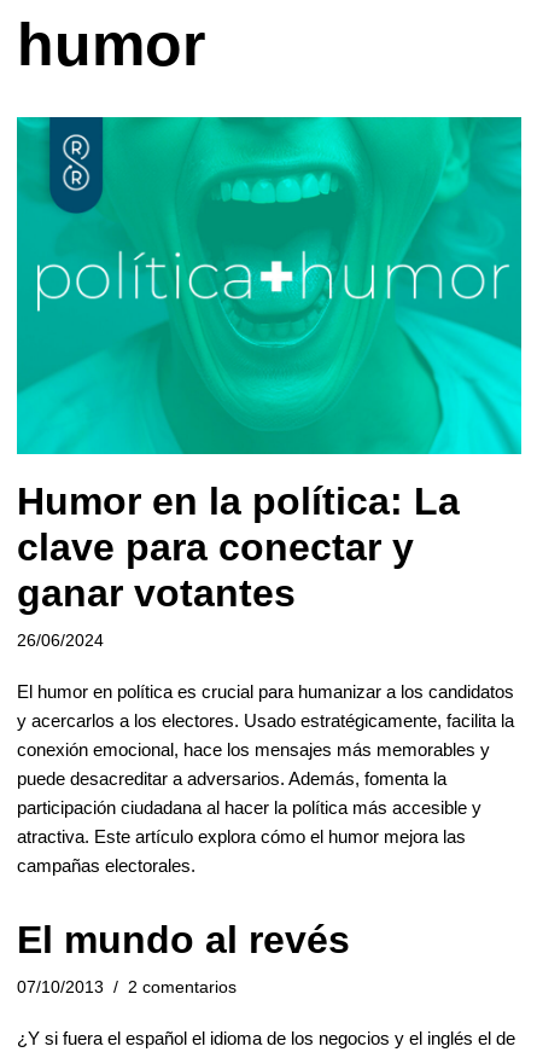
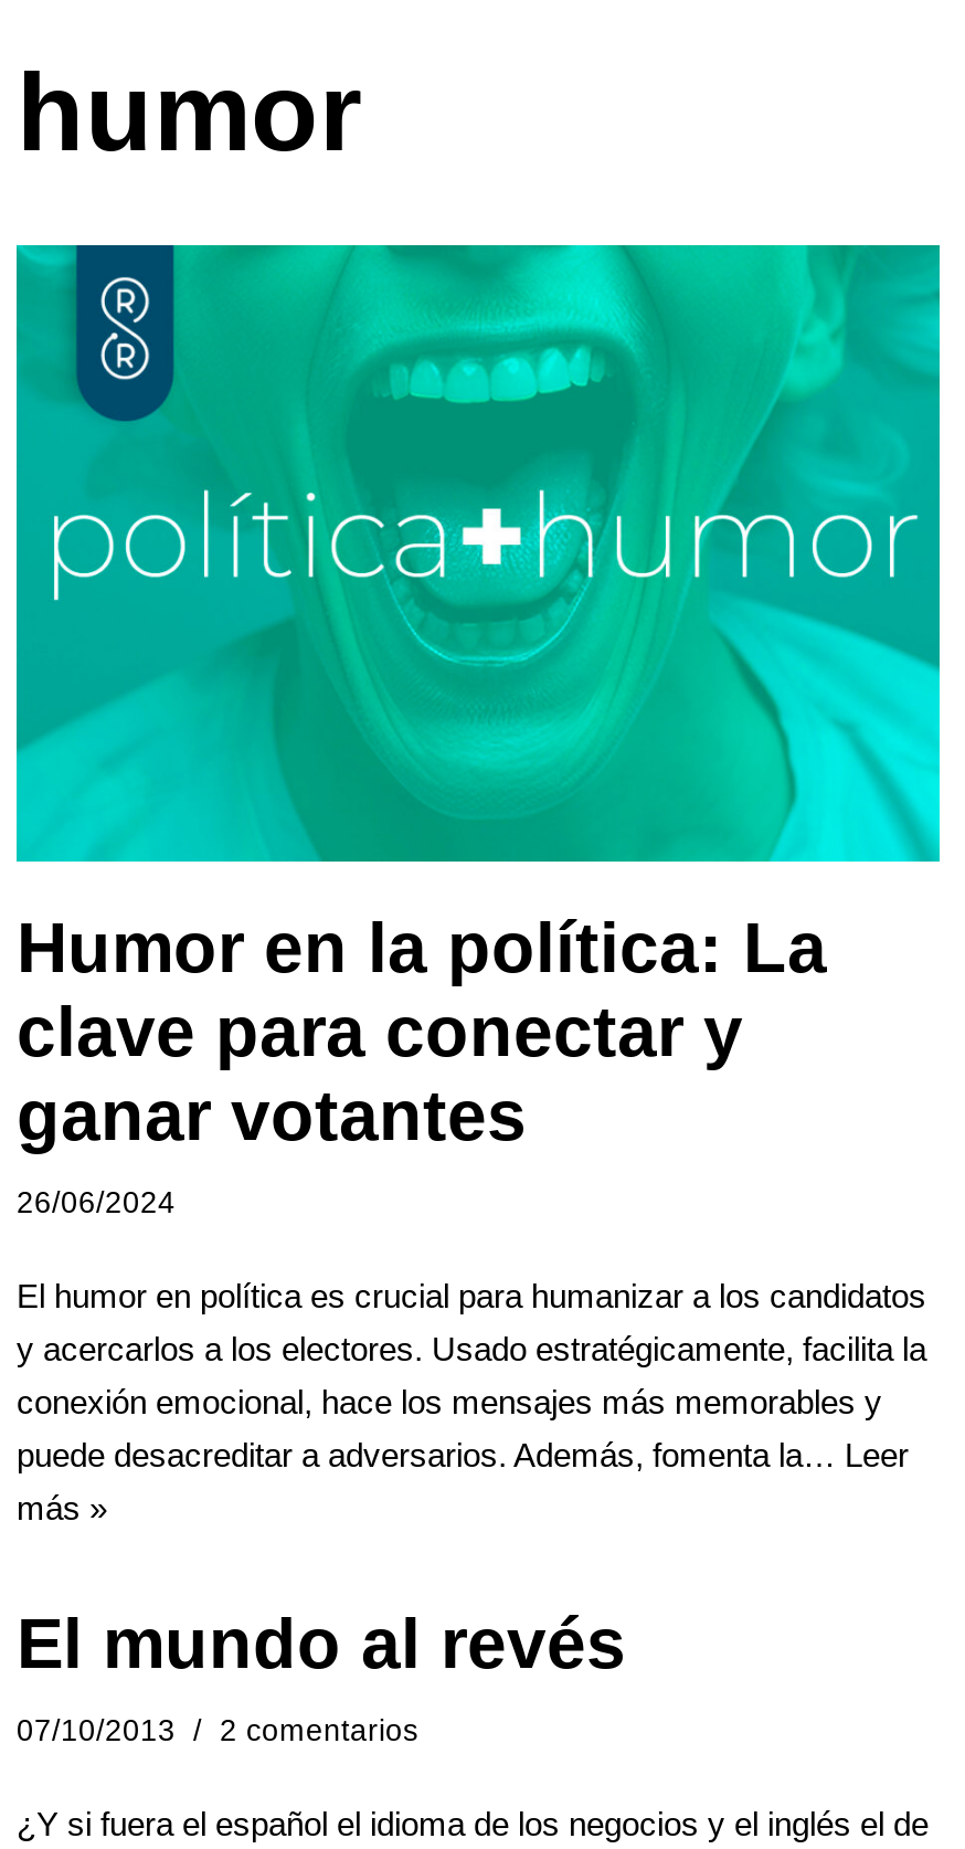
[17,768,481,875] puede desacreditar a adversarios. Además, fomenta la | participación ciudadana al hacer la política más accesible y | atractiva. Este artículo explora cómo el humor mejora las | campañas electorales. -> [17,1435,909,1526] puede desacreditar a adversarios. Además, fomenta la… Leer | más »

